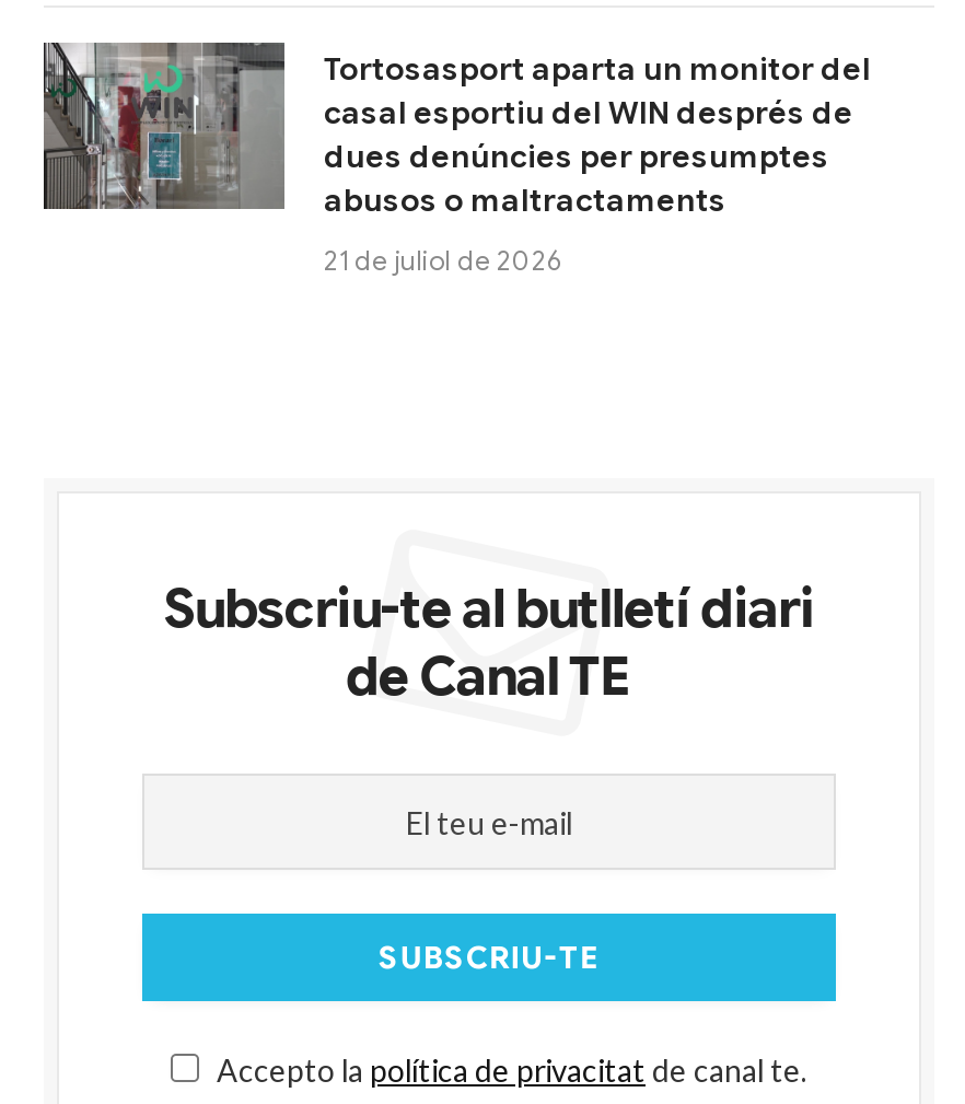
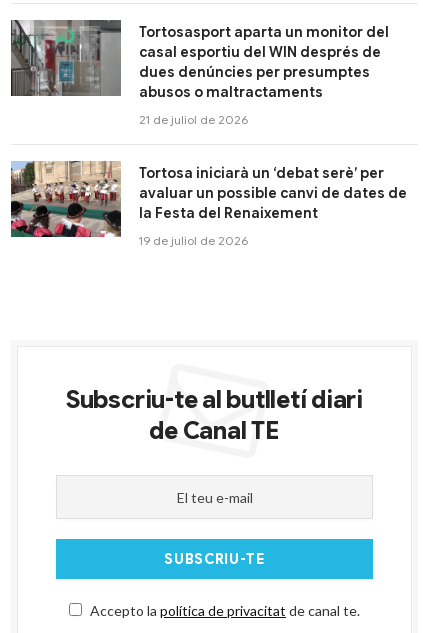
none -> [10,160,407,248] [image] | Tortosa iniciarà un ‘debat serè’ per | avaluar un possible canvi de dates de | la Festa del Renaixement | 19 de juliol de 2026

